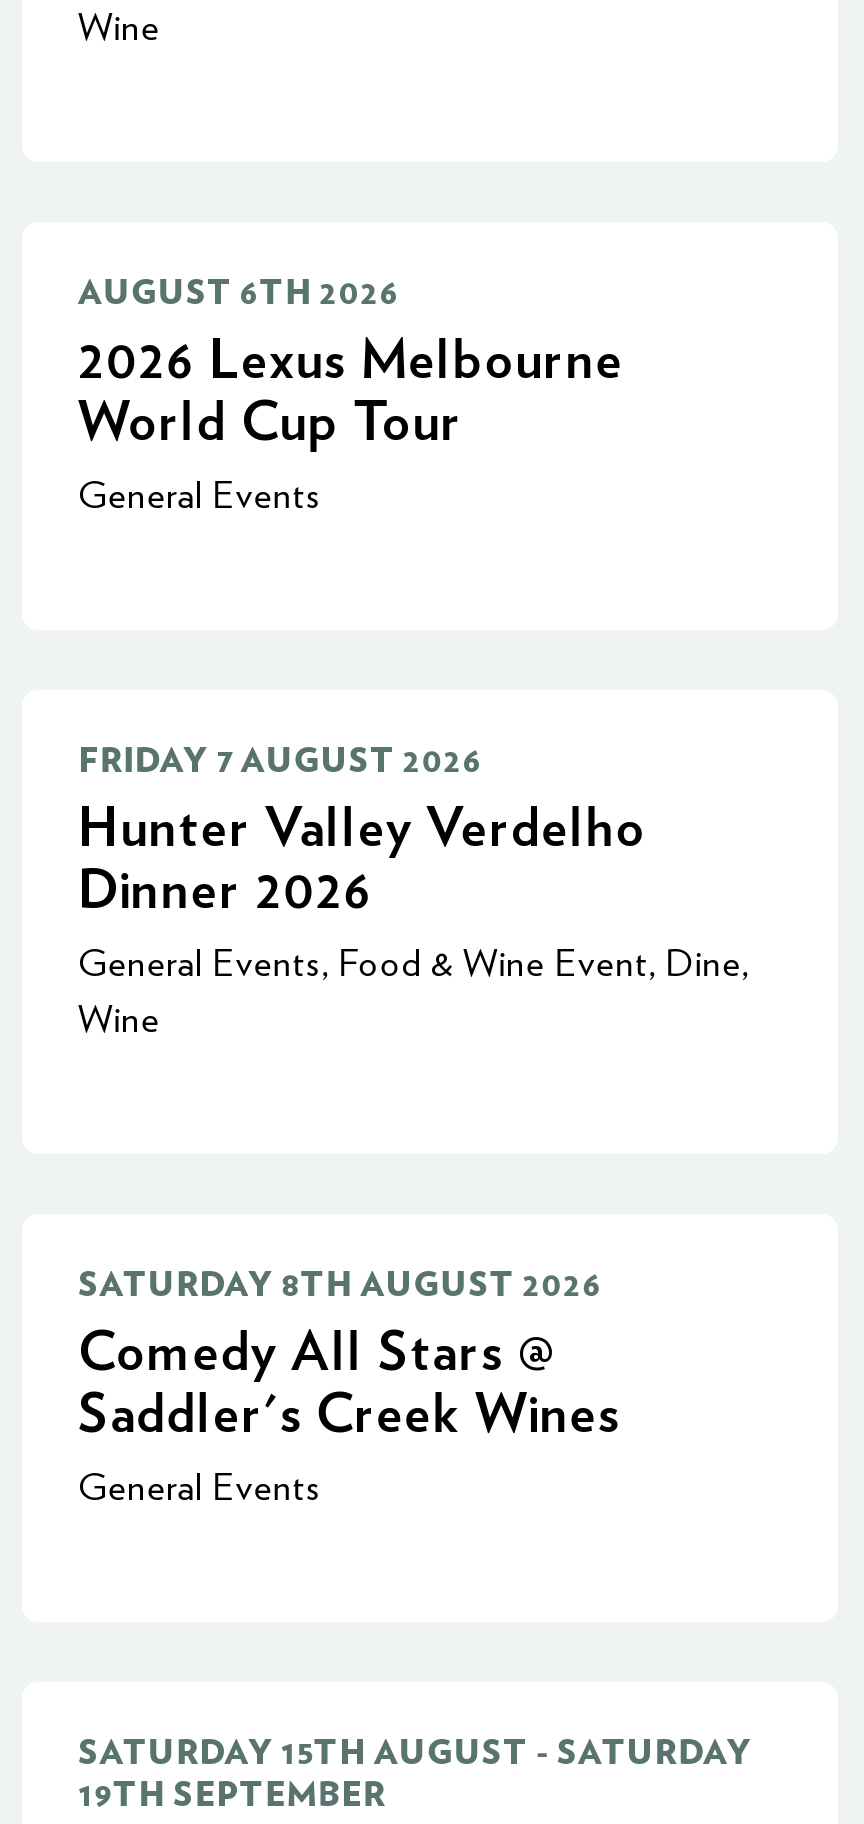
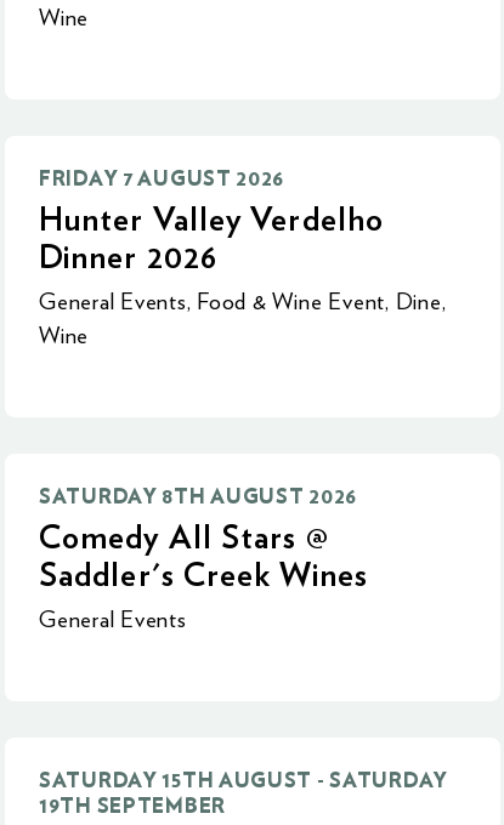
[78,276,624,516] AUGUST 6TH 2026 | 2026 Lexus Melbourne | World Cup Tour | General Events -> none

